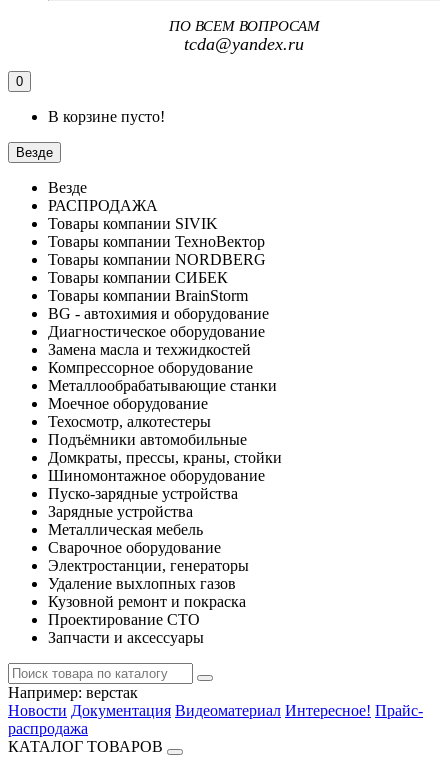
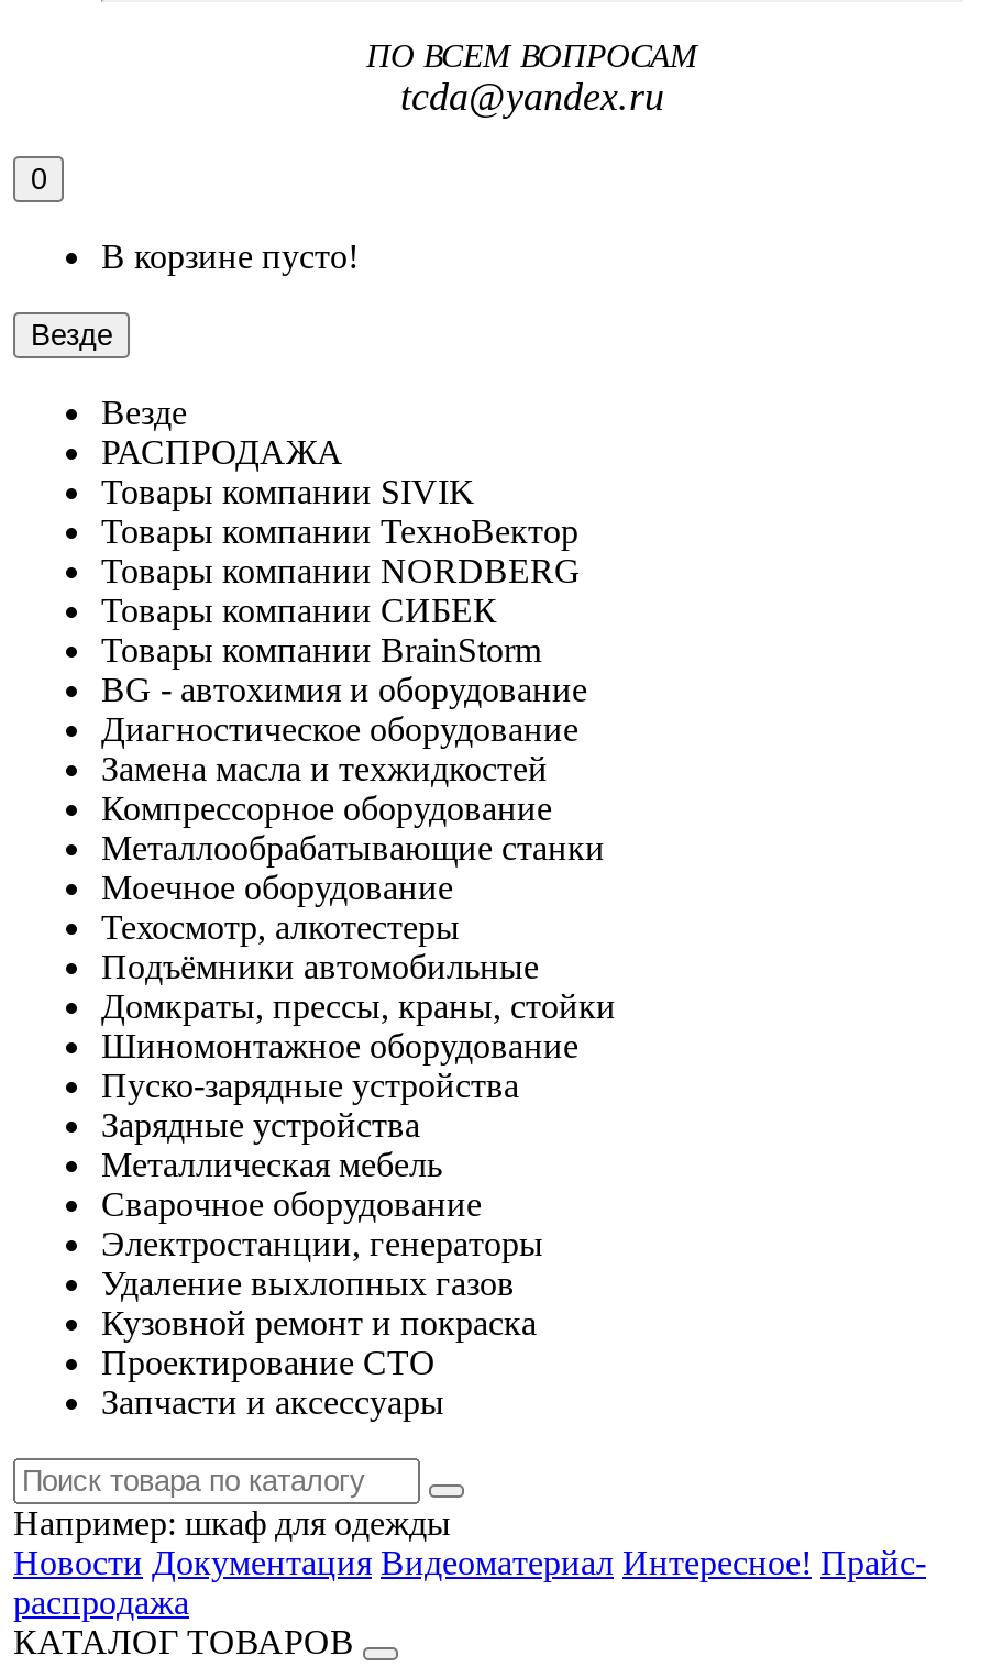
[8,684,138,701] Например:верстак -> [13,1505,451,1543] Например:шкаф для одежды

